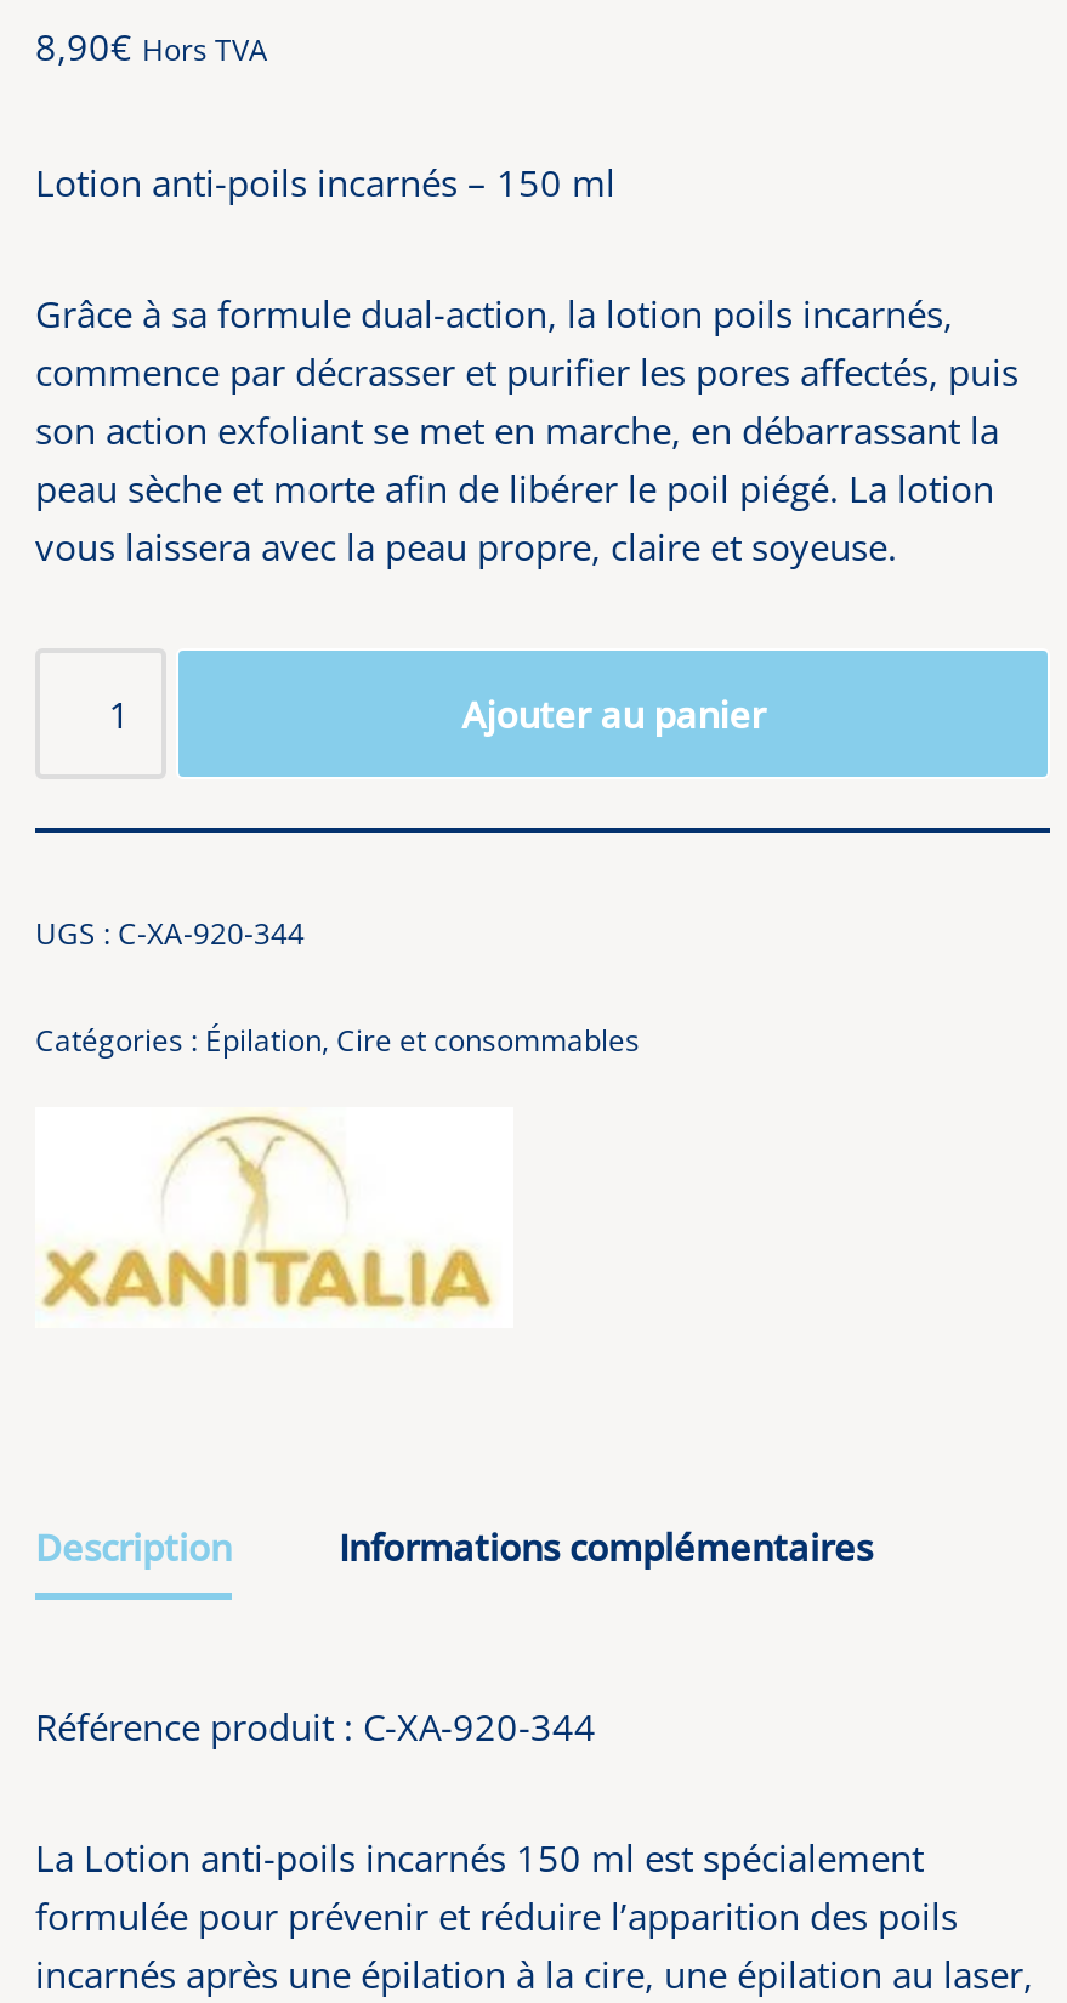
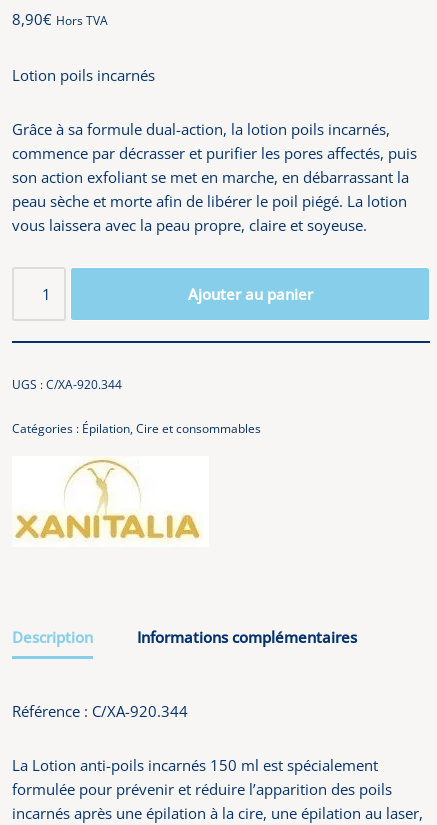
[35,158,615,207] Lotion anti-poils incarnés – 150 ml -> [12,65,155,85] Lotion poils incarnés
[35,913,305,955] UGS : C-XA-920-344 -> [12,376,122,393] UGS : C/XA-920.344
[35,1702,596,1751] Référence produit : C-XA-920-344 -> [12,701,188,721] Référence : C/XA-920.344

